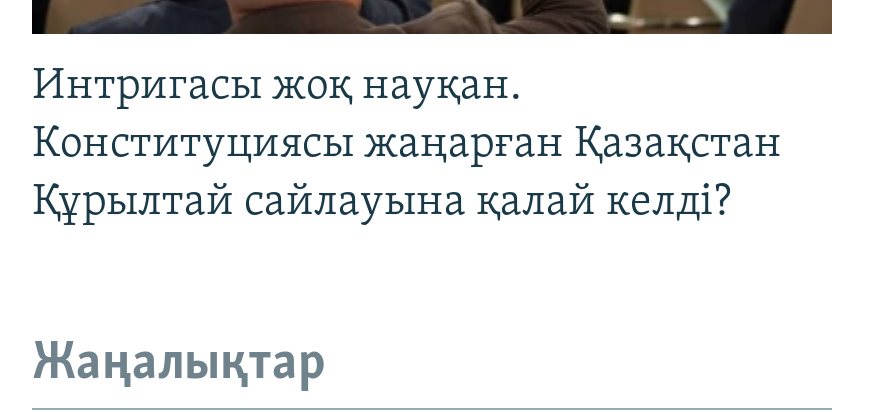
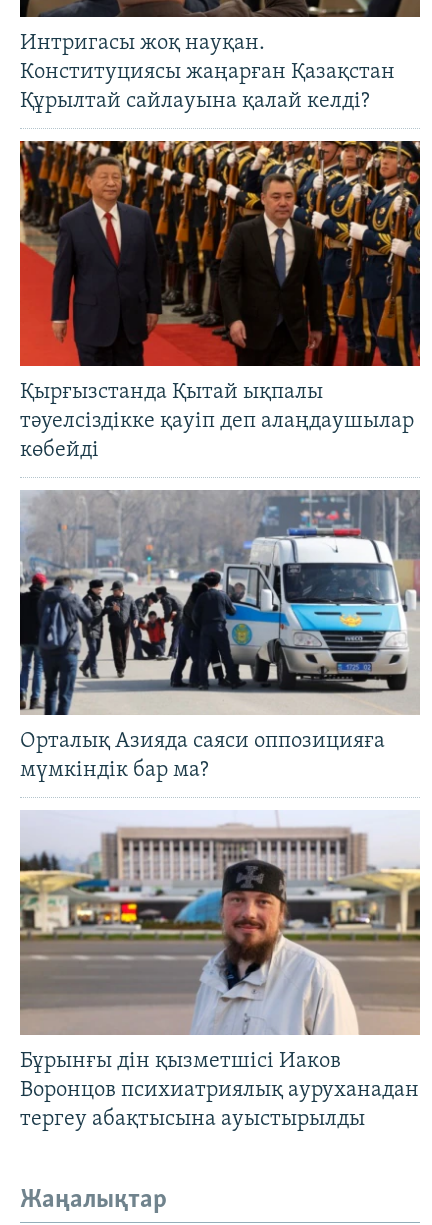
none -> [19,140,421,462] [image] | Қырғызстанда Қытай ықпалы | тәуелсіздікке қауіп деп алаңдаушылар | көбейді
none -> [19,489,420,782] [image] | Орталық Азияда саяси оппозицияға | мүмкіндік бар ма?
none -> [19,811,420,1131] [image] | Бұрынғы дін қызметшісі Иаков | Воронцов психиатриялық ауруханадан | тергеу абақтысына ауыстырылды

